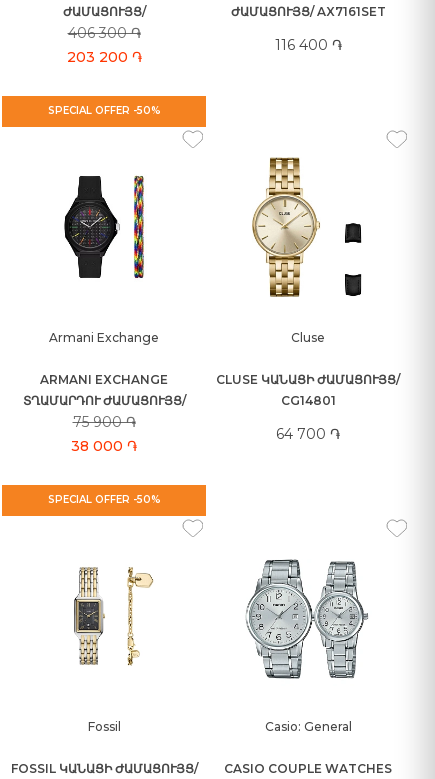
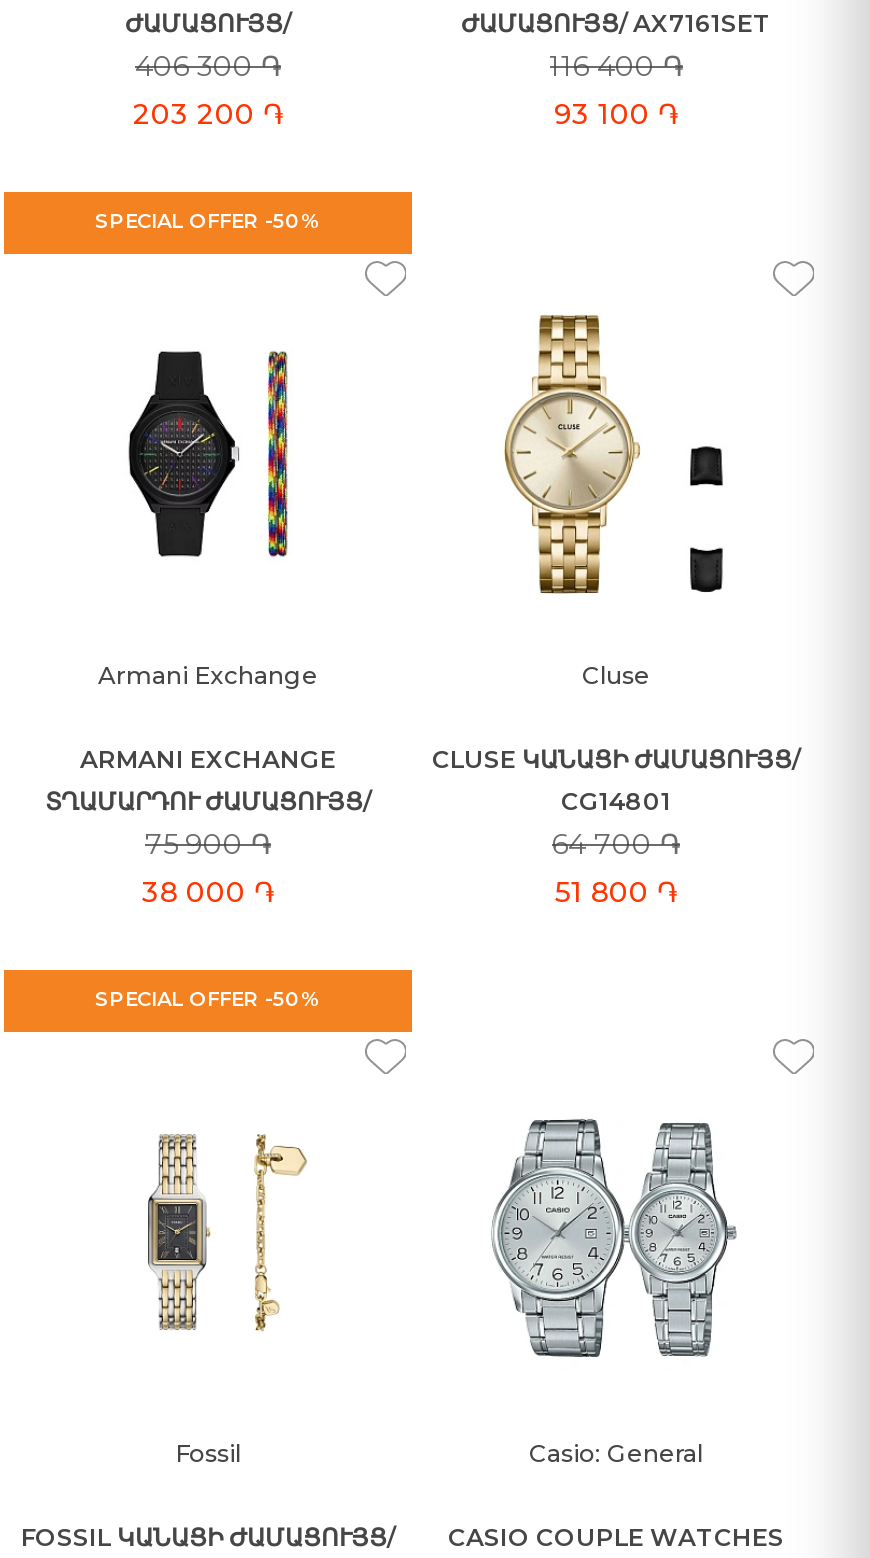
none -> [554,95,678,131] 93 100 ֏
none -> [555,873,677,909] 51 800 ֏

